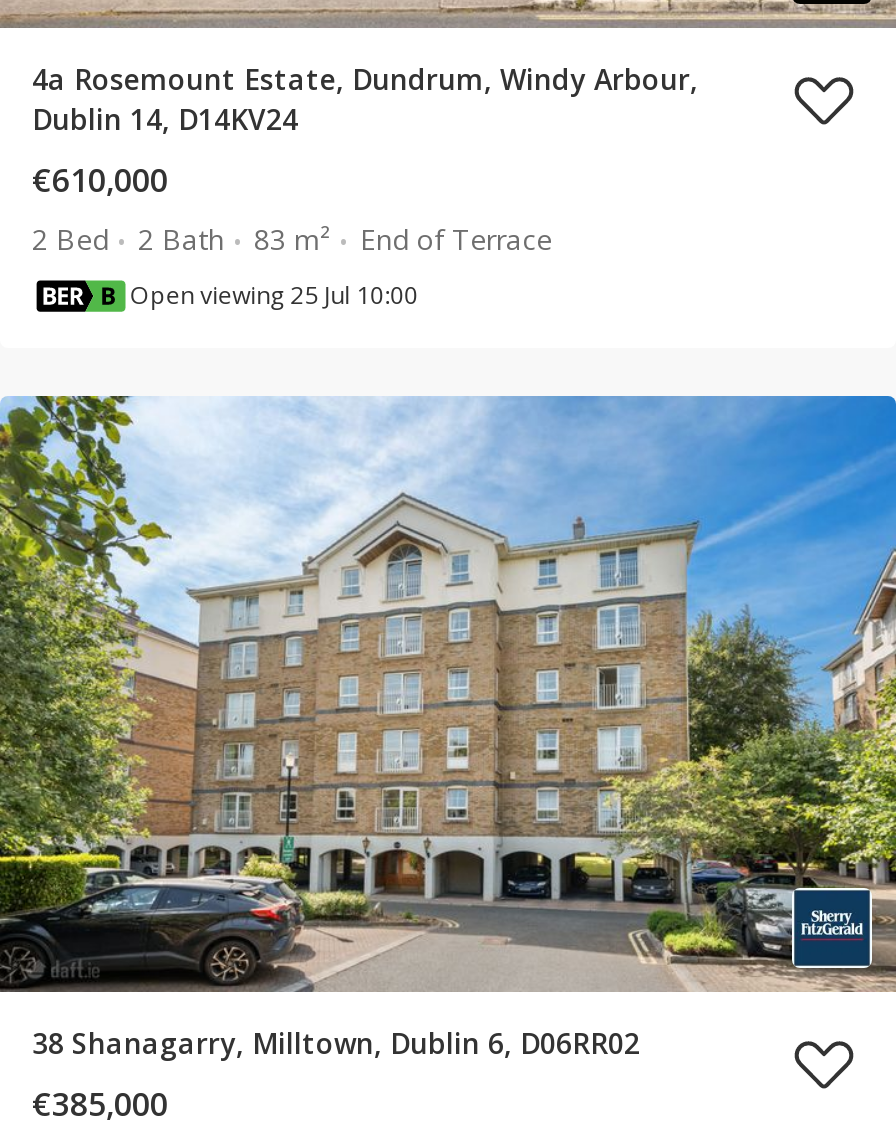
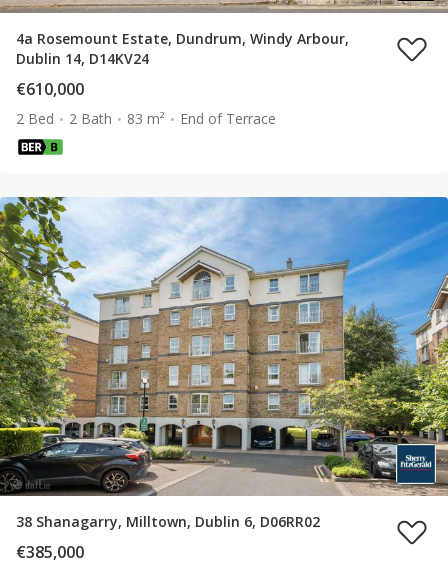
[130,277,418,311] Open viewing 25 Jul 10:00 -> none

